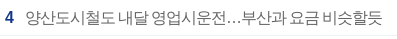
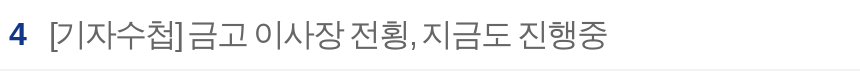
[25,9,382,26] 양산도시철도 내달 영업시운전…부산과 요금 비슷할듯 -> [49,17,607,51] [기자수첩] 금고 이사장 전횡, 지금도 진행중

